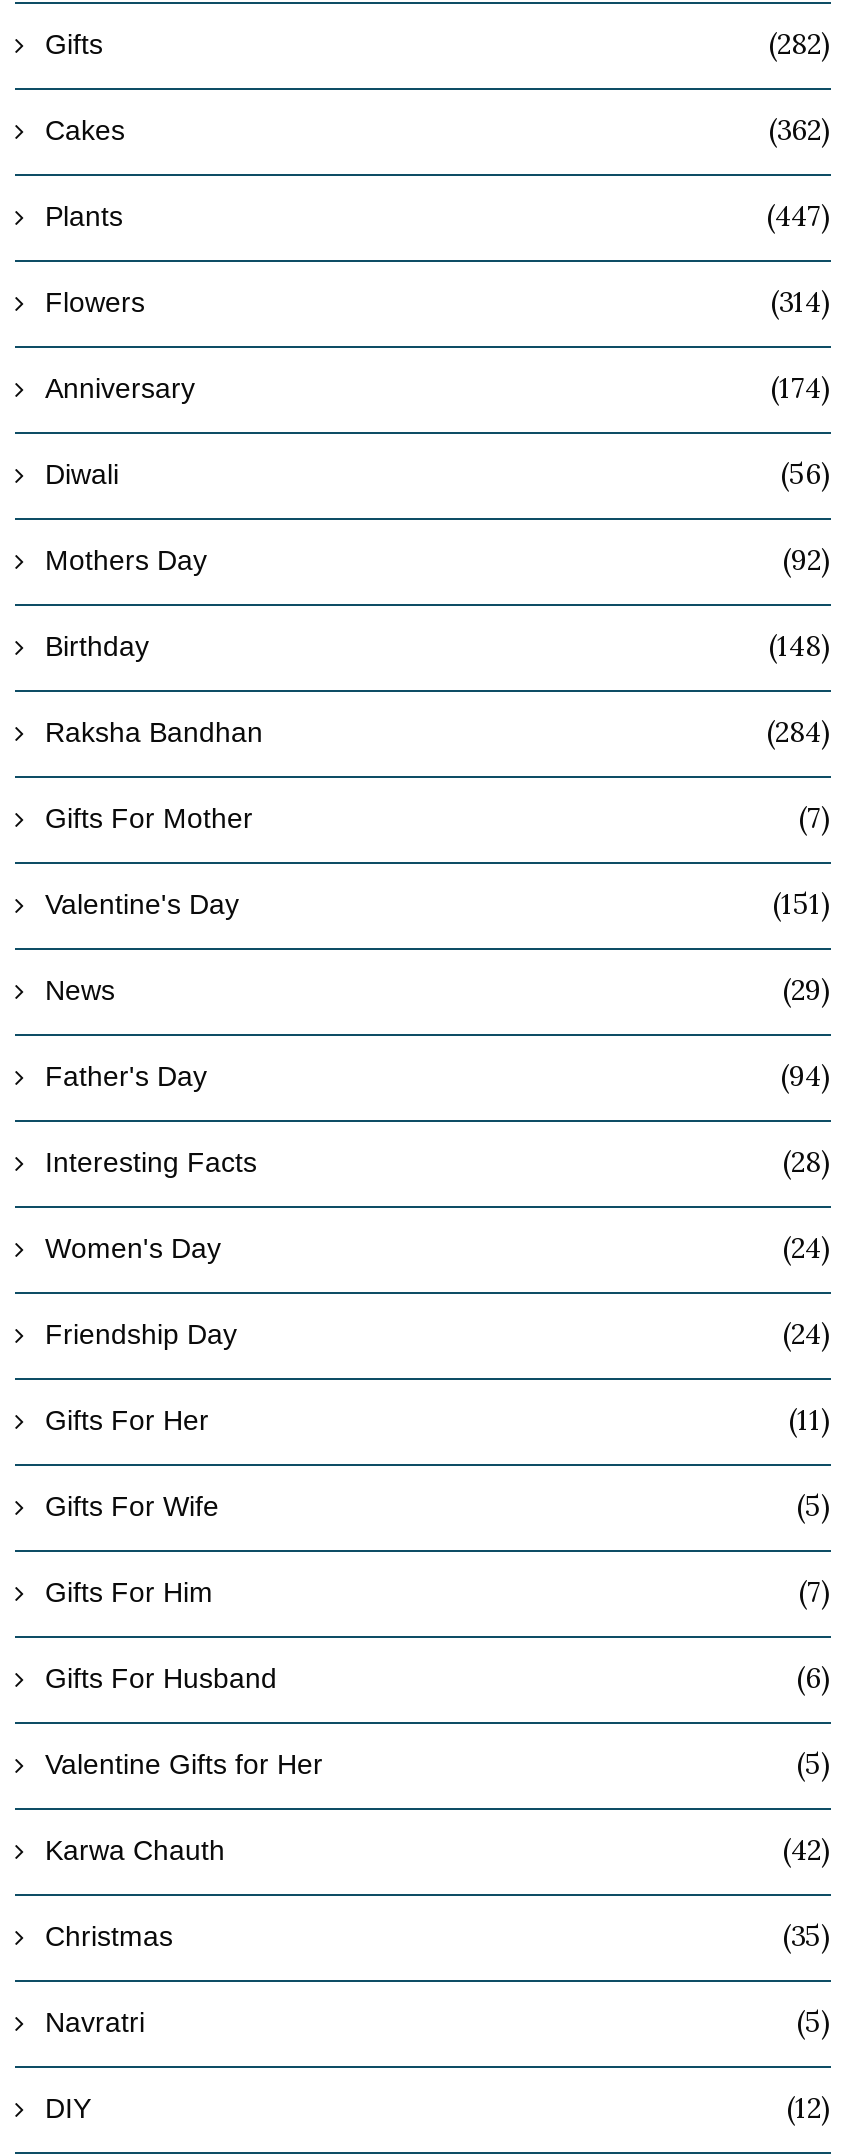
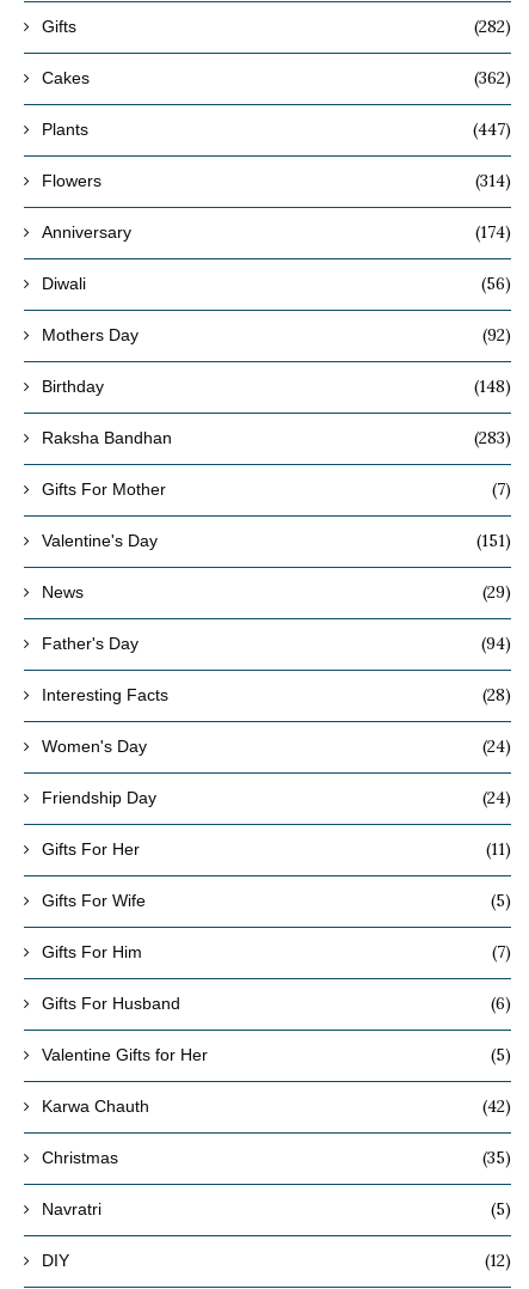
[767,714,831,750] (284) -> [474,427,511,448] (283)

